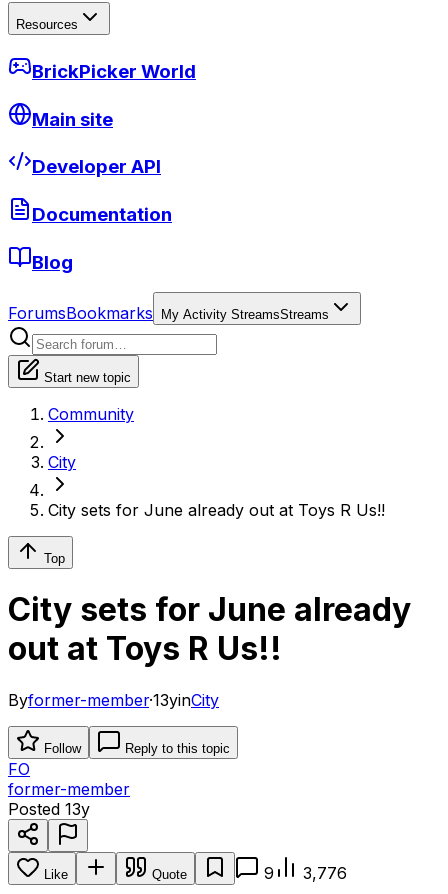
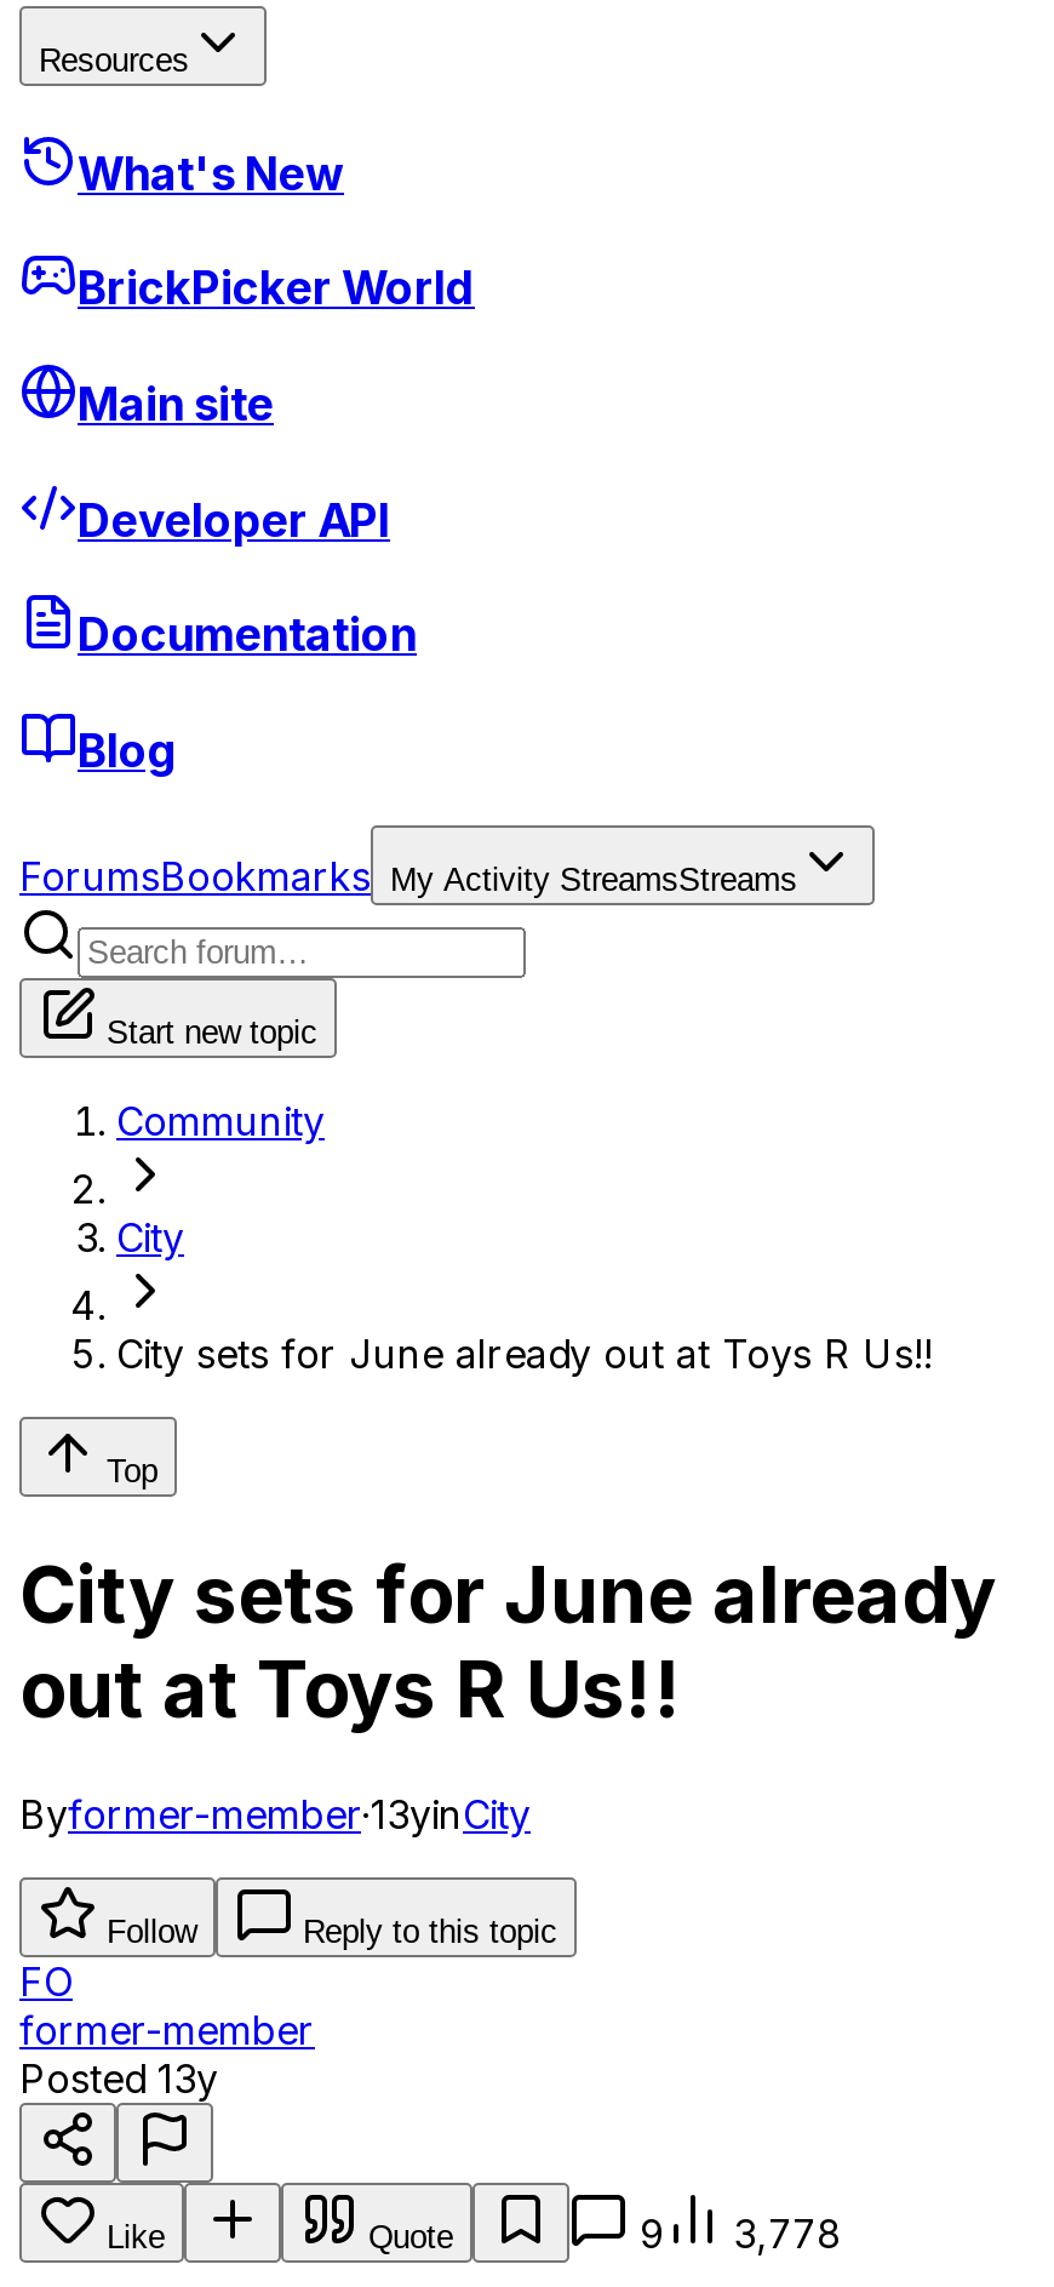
none -> [78,145,344,201] What's New
[264,863,347,883] 9 3,776 -> [640,2209,841,2257] 9 3,778

